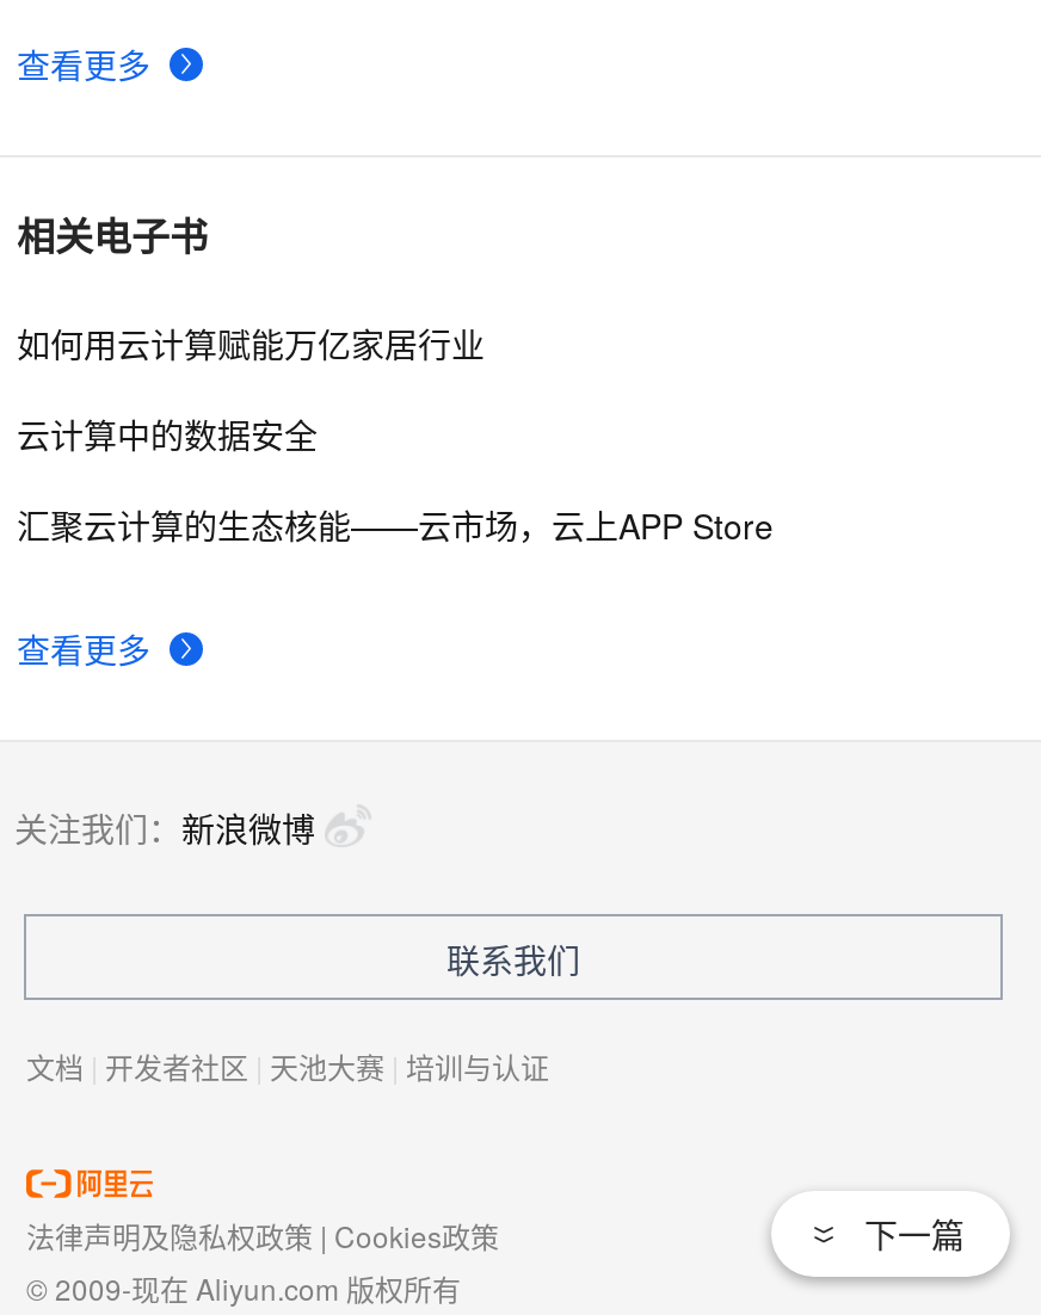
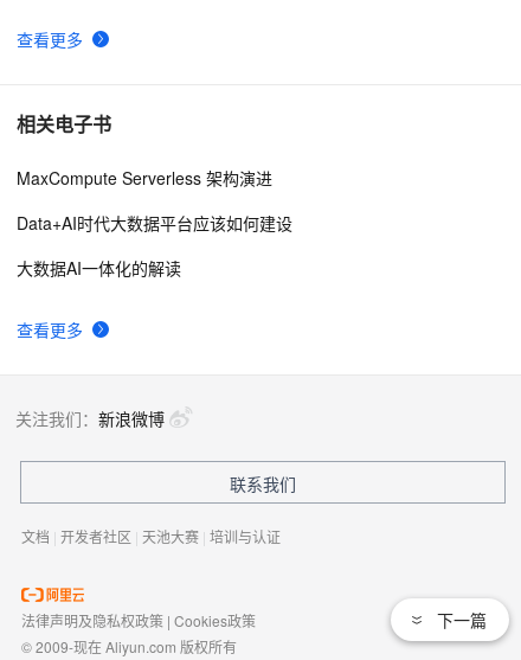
[17,320,485,368] 如何用云计算赋能万亿家居行业 -> [17,166,272,190] MaxCompute Serverless 架构演进
[17,410,318,458] 云计算中的数据安全 -> [17,211,292,235] Data+AI时代大数据平台应该如何建设
[17,501,774,549] 汇聚云计算的生态核能——云市场，云上APP Store -> [17,256,181,280] 大数据AI一体化的解读

